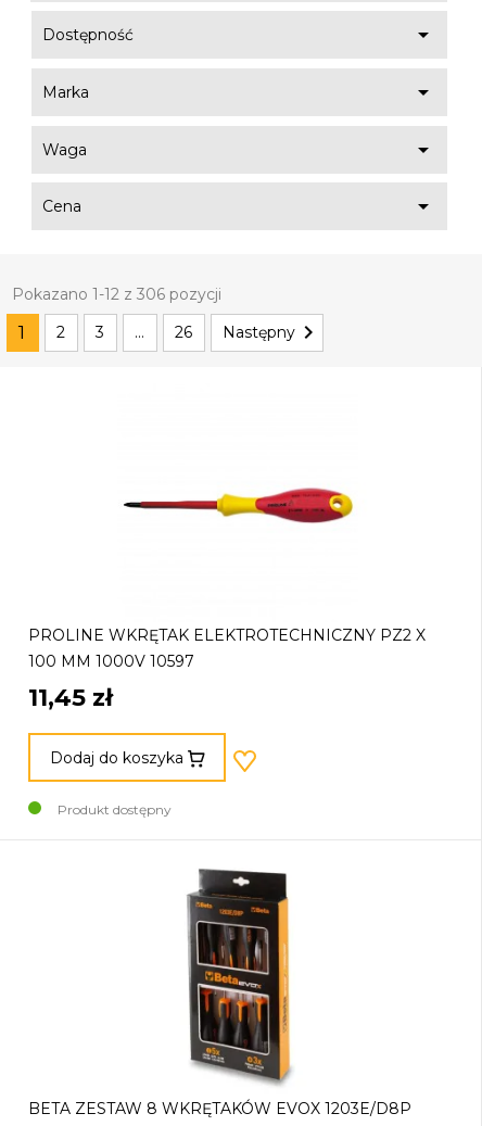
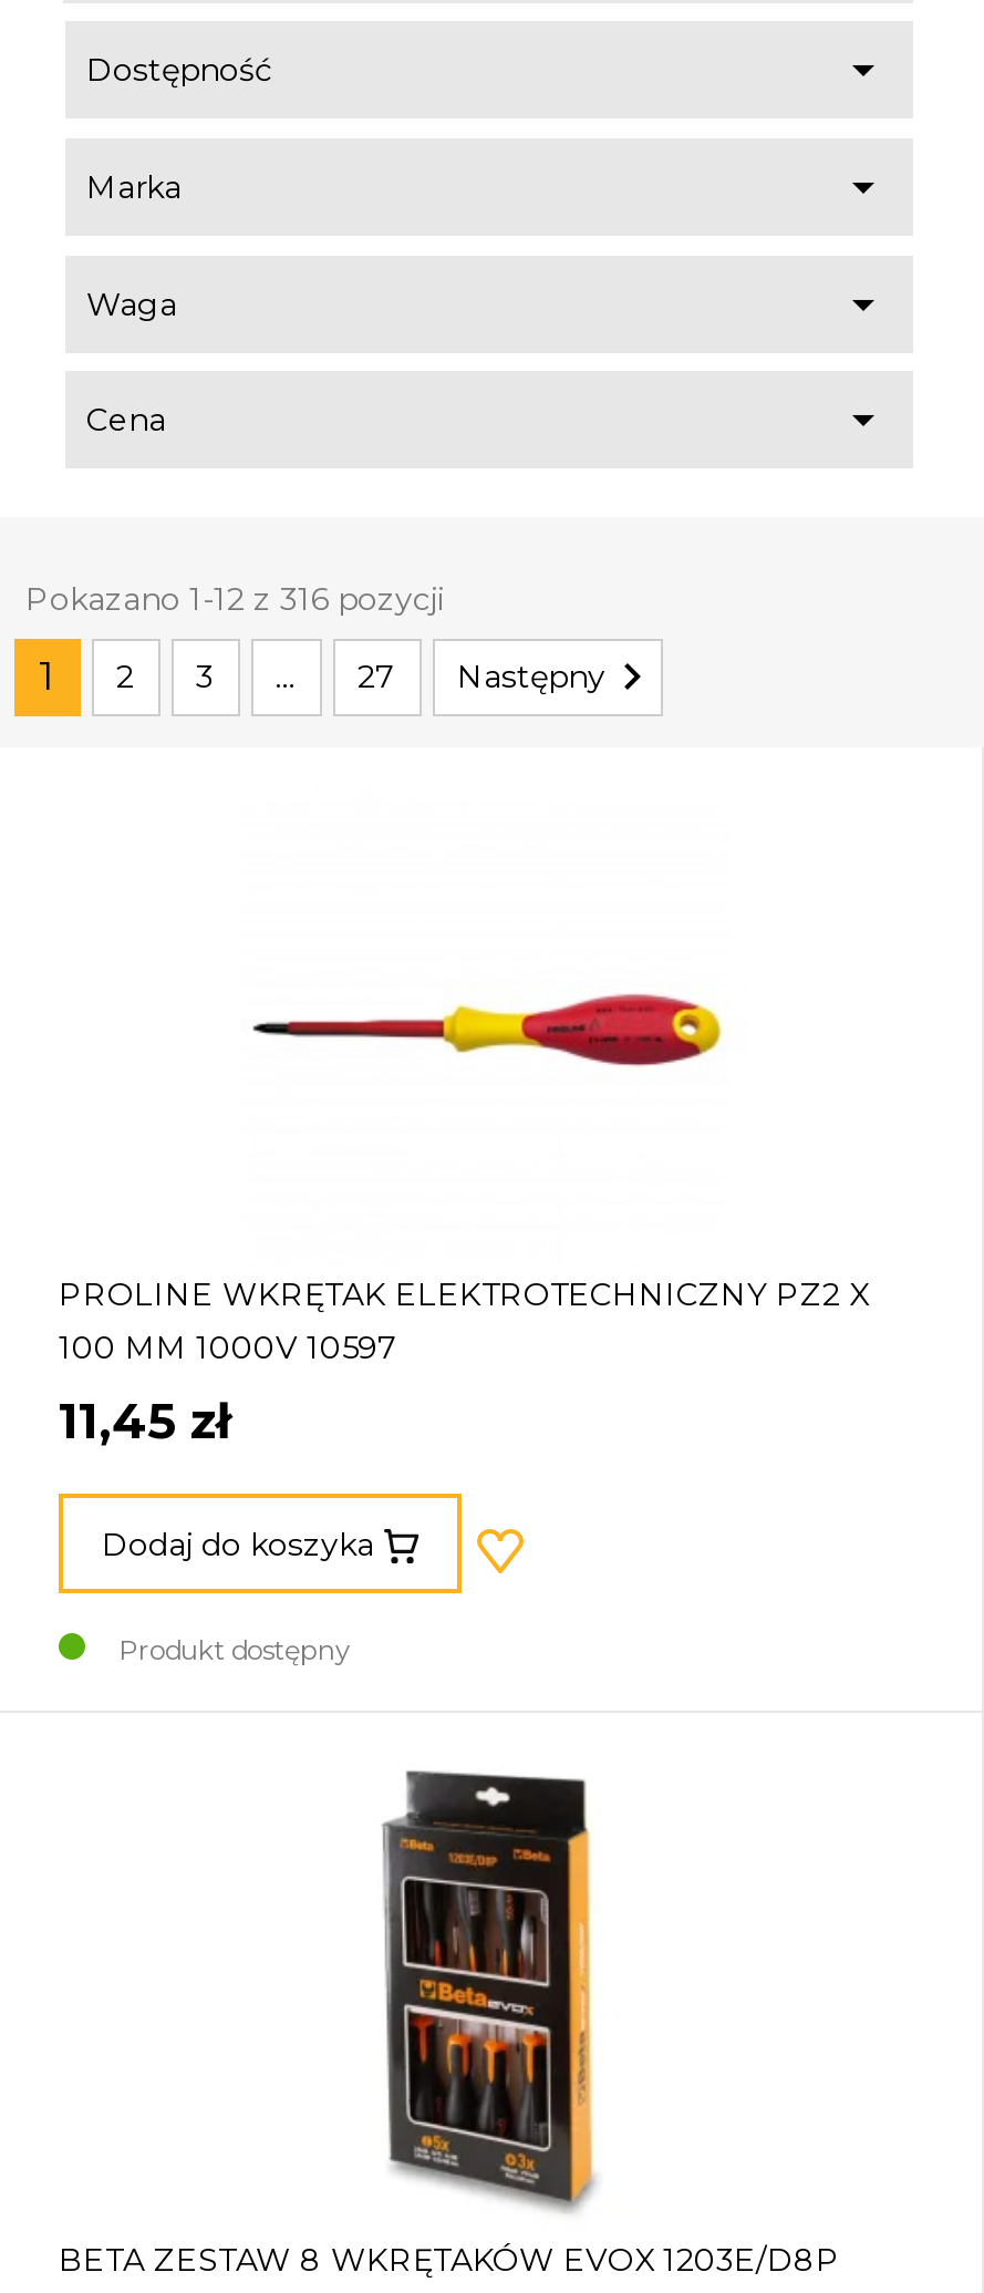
[12,285,221,304] Pokazano 1-12 z 306 pozycji -> [25,580,444,619] Pokazano 1-12 z 316 pozycji
[175,323,192,342] 26 -> [358,657,395,697] 27

